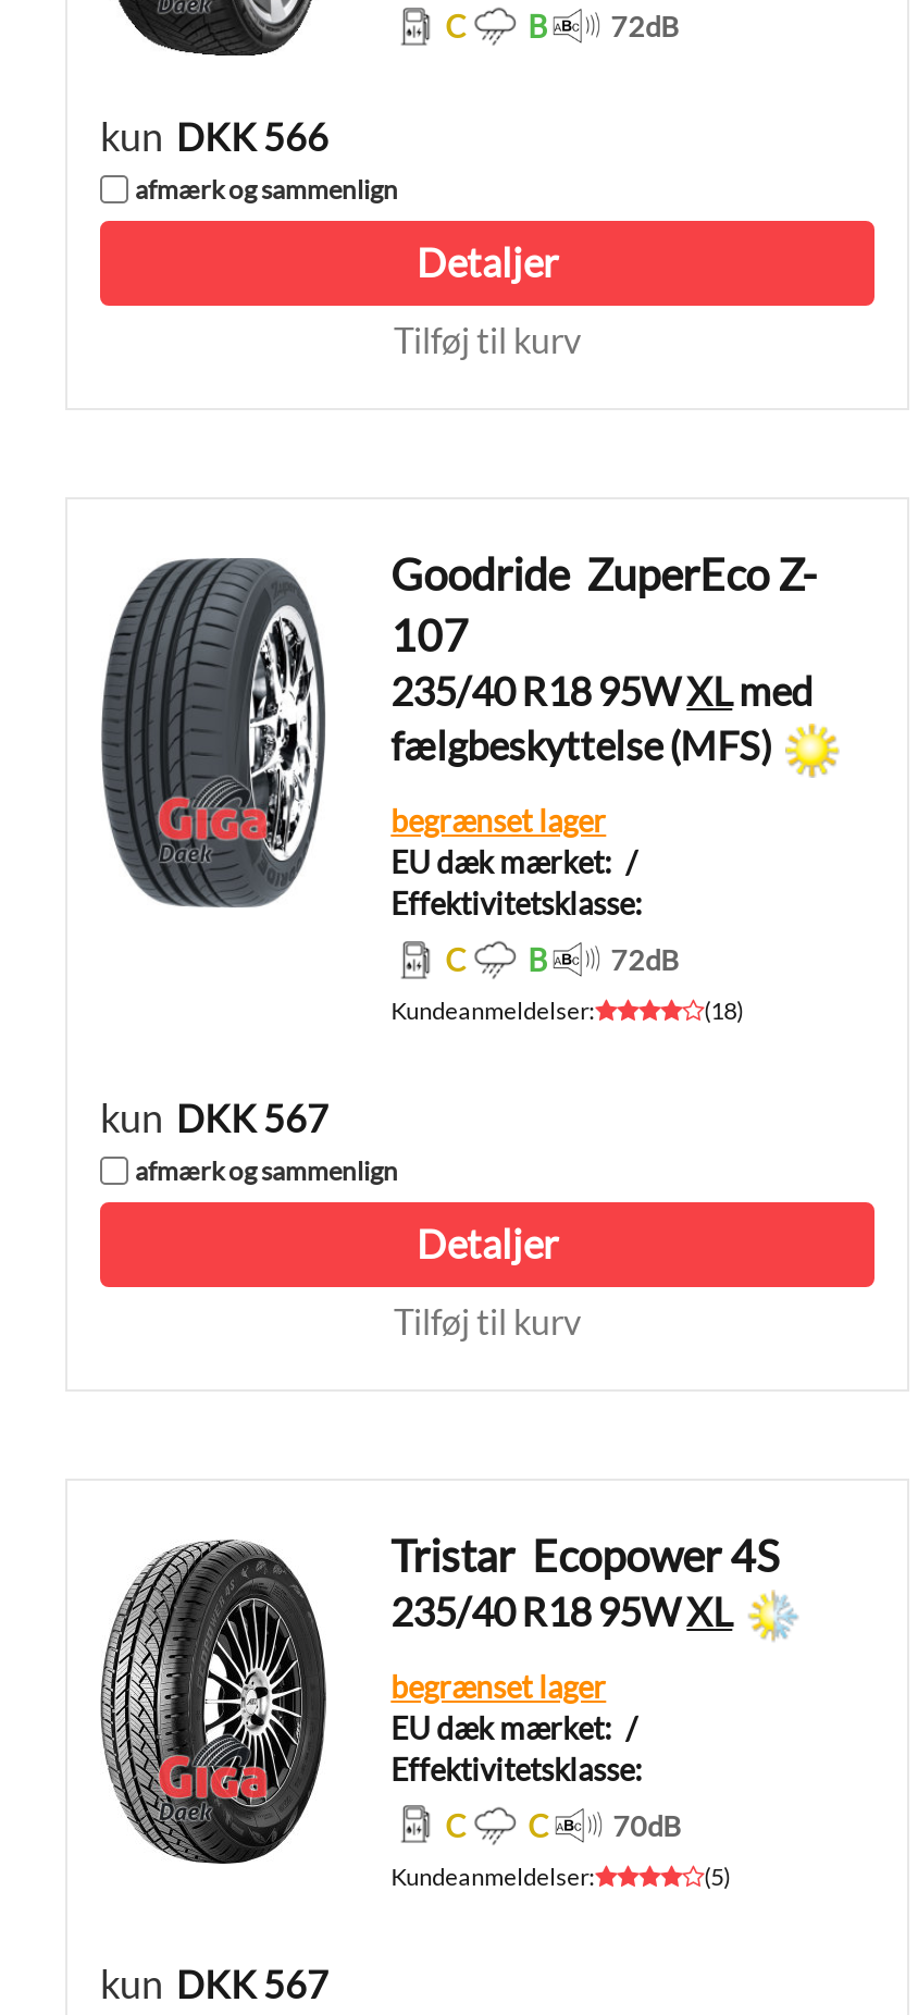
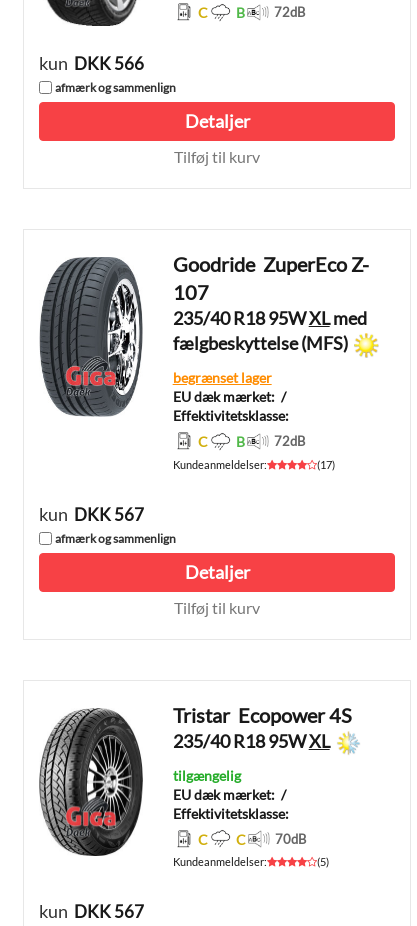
[704,996,743,1024] (18) -> [317,458,335,471] (17)
[391,1668,606,1705] begrænset lager -> [173,766,241,783] tilgængelig

